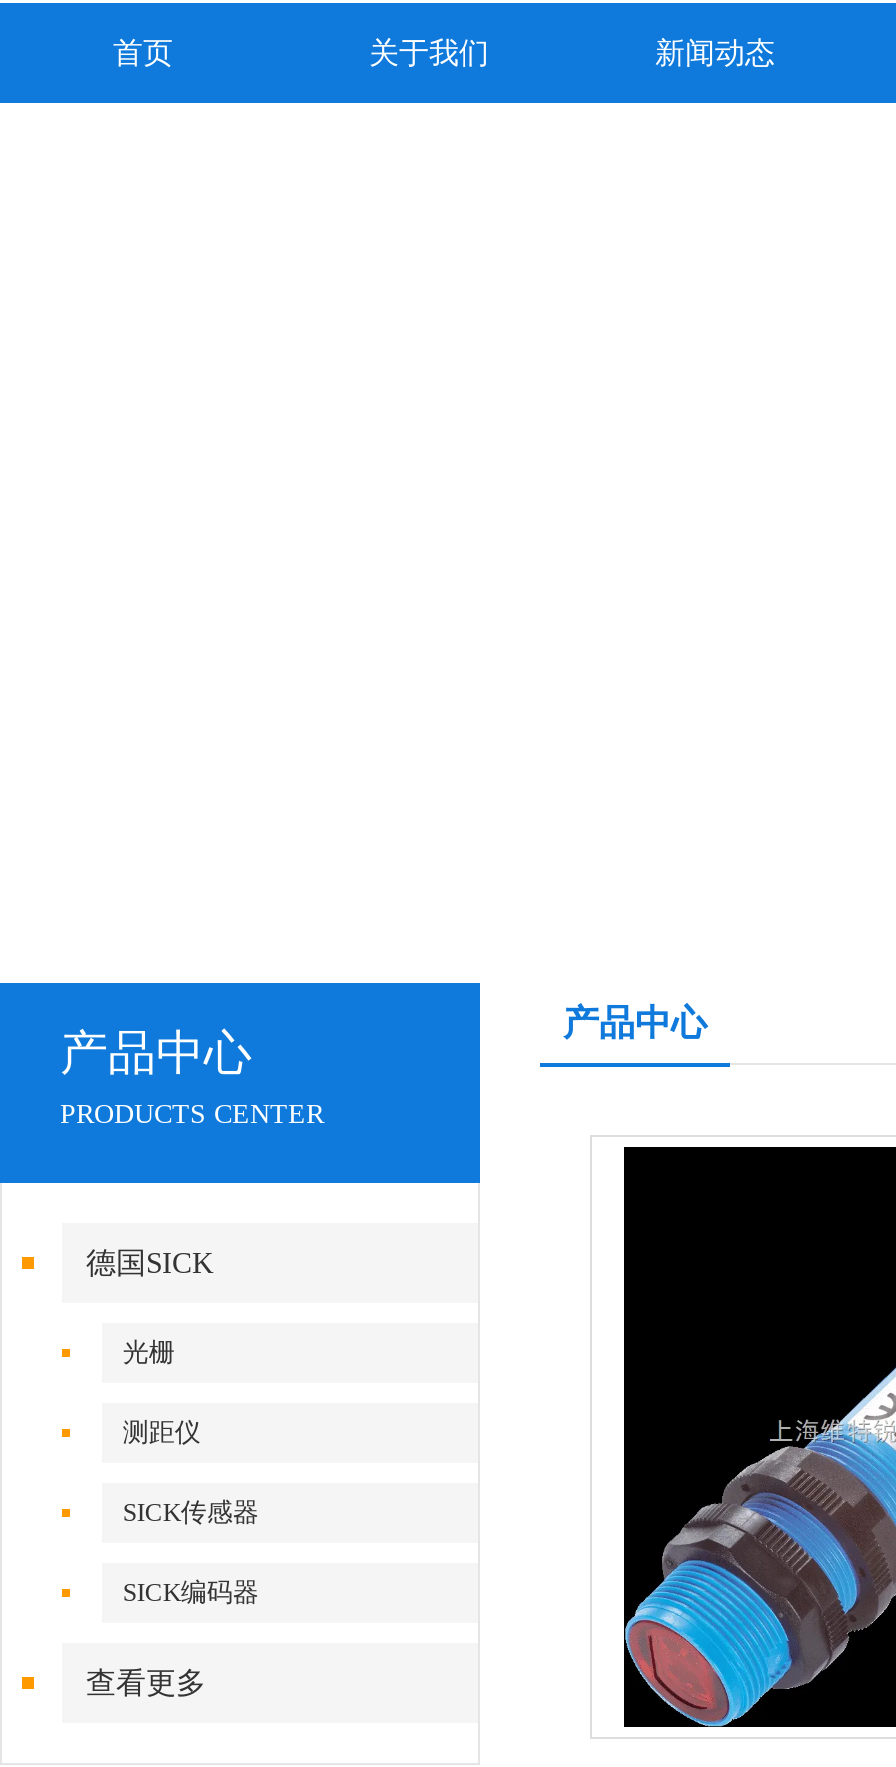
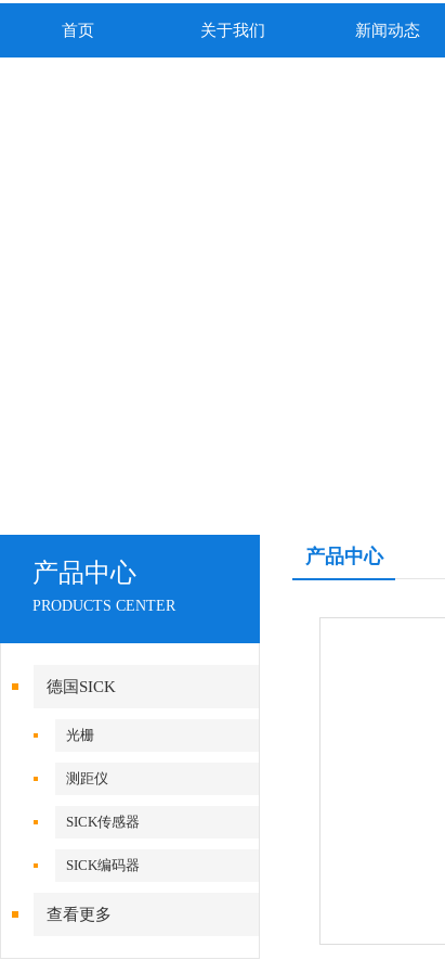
[622,1145,890,1729] [image] -> none

